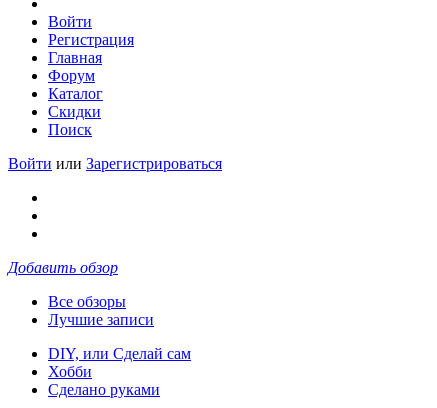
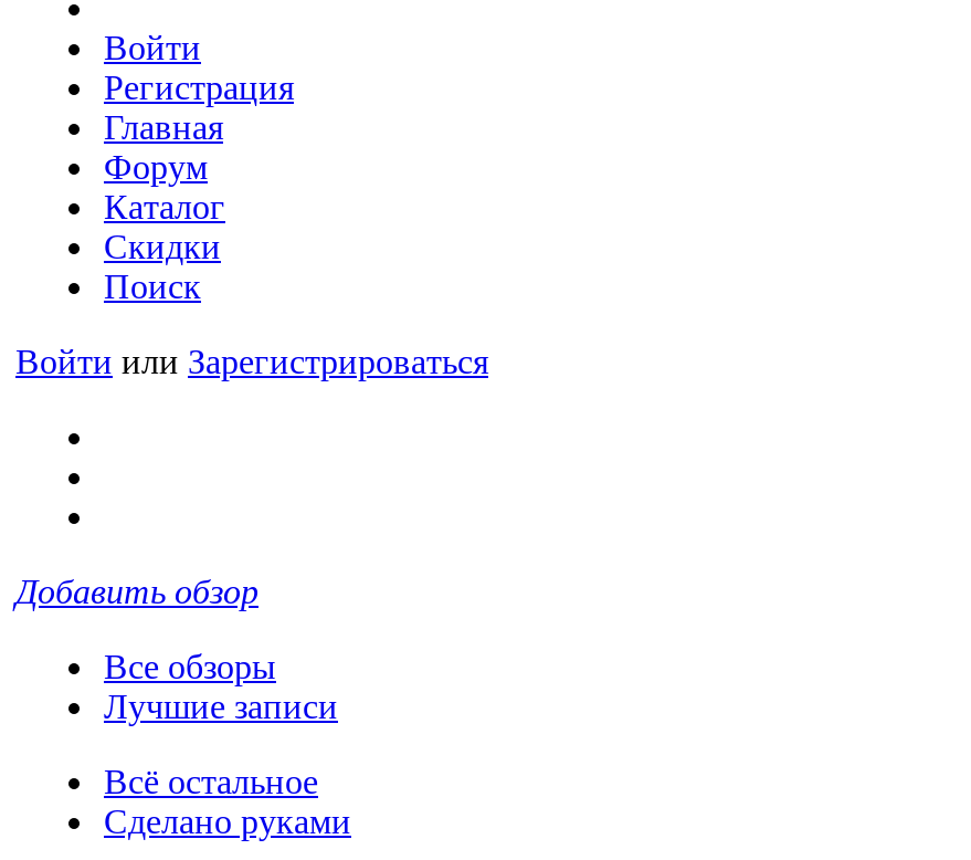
[48,345,191,380] DIY, или Сделай сам | Хобби -> [104,763,318,800] Всё остальное

